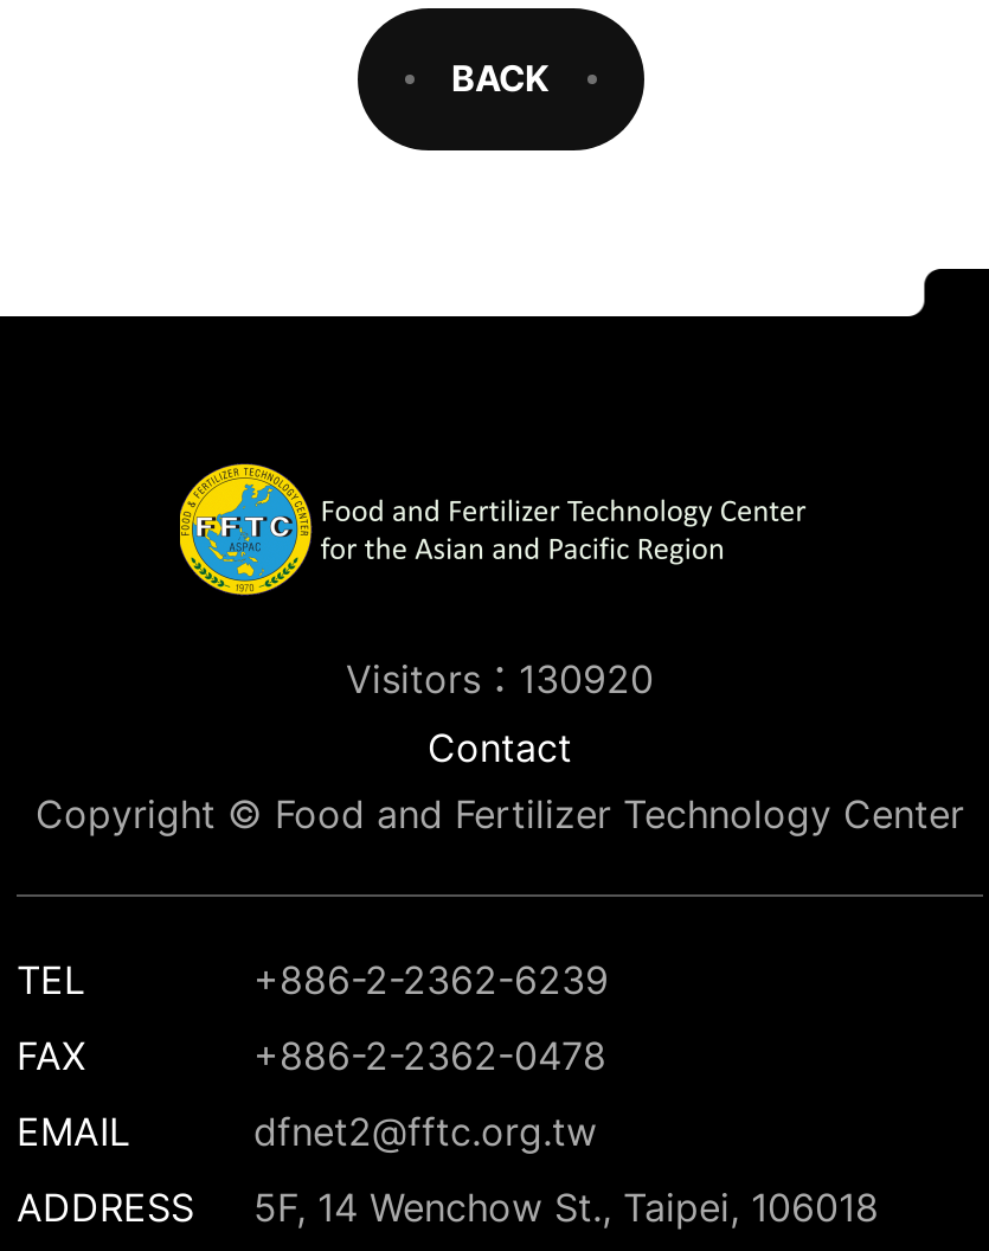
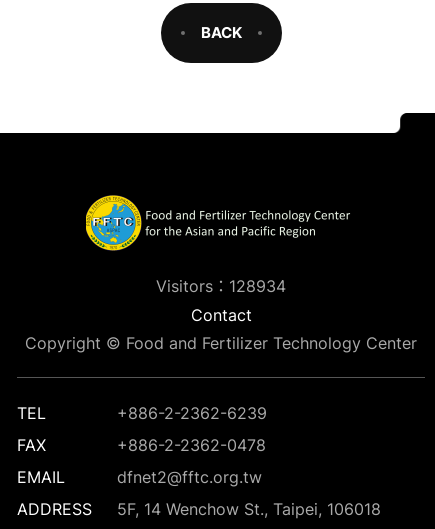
[346,656,654,703] Visitors：130920 -> [156,276,286,296] Visitors：128934

